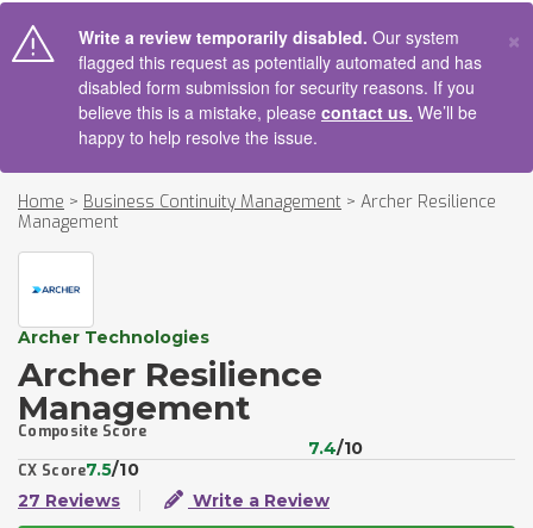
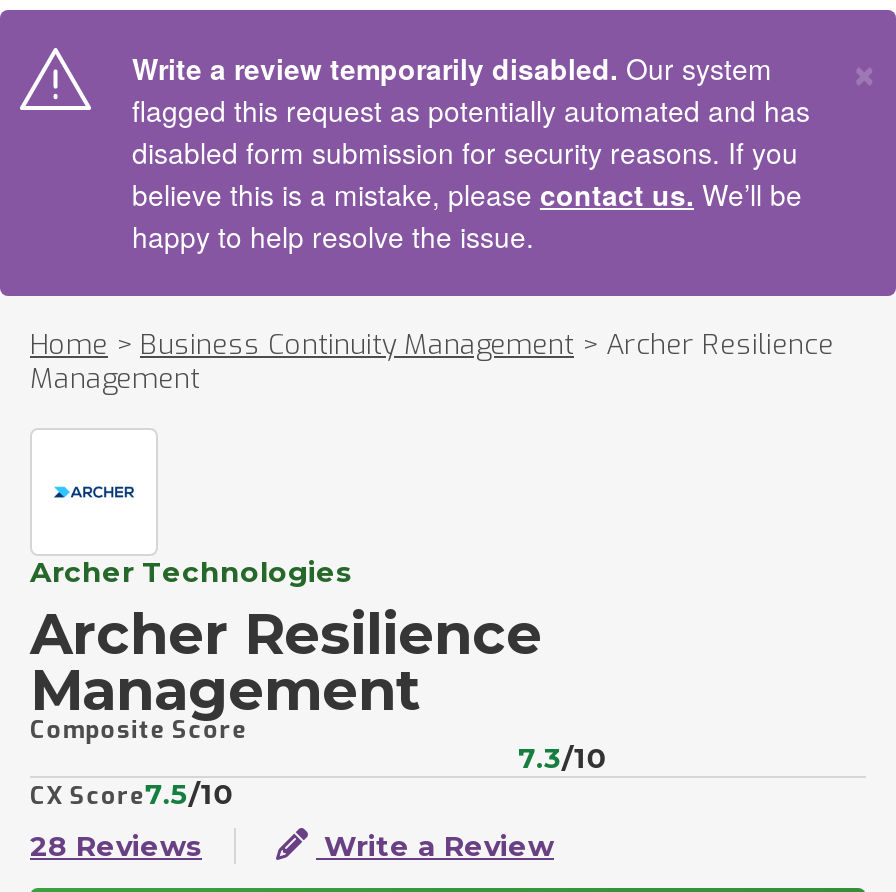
[308,437,364,459] 7.4/10 -> [518,740,608,776] 7.3/10
[18,490,120,511] 27 Reviews -> [30,828,202,864] 28 Reviews

